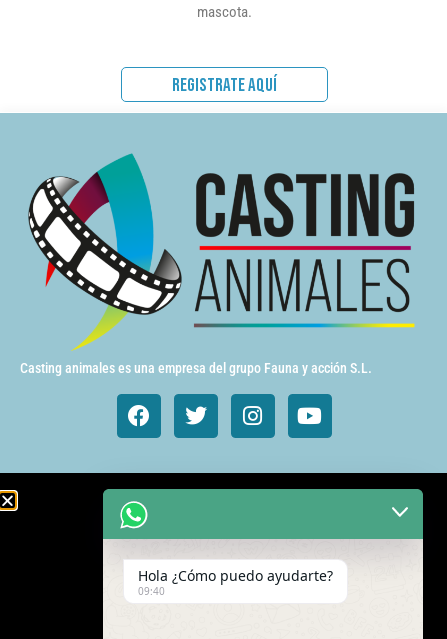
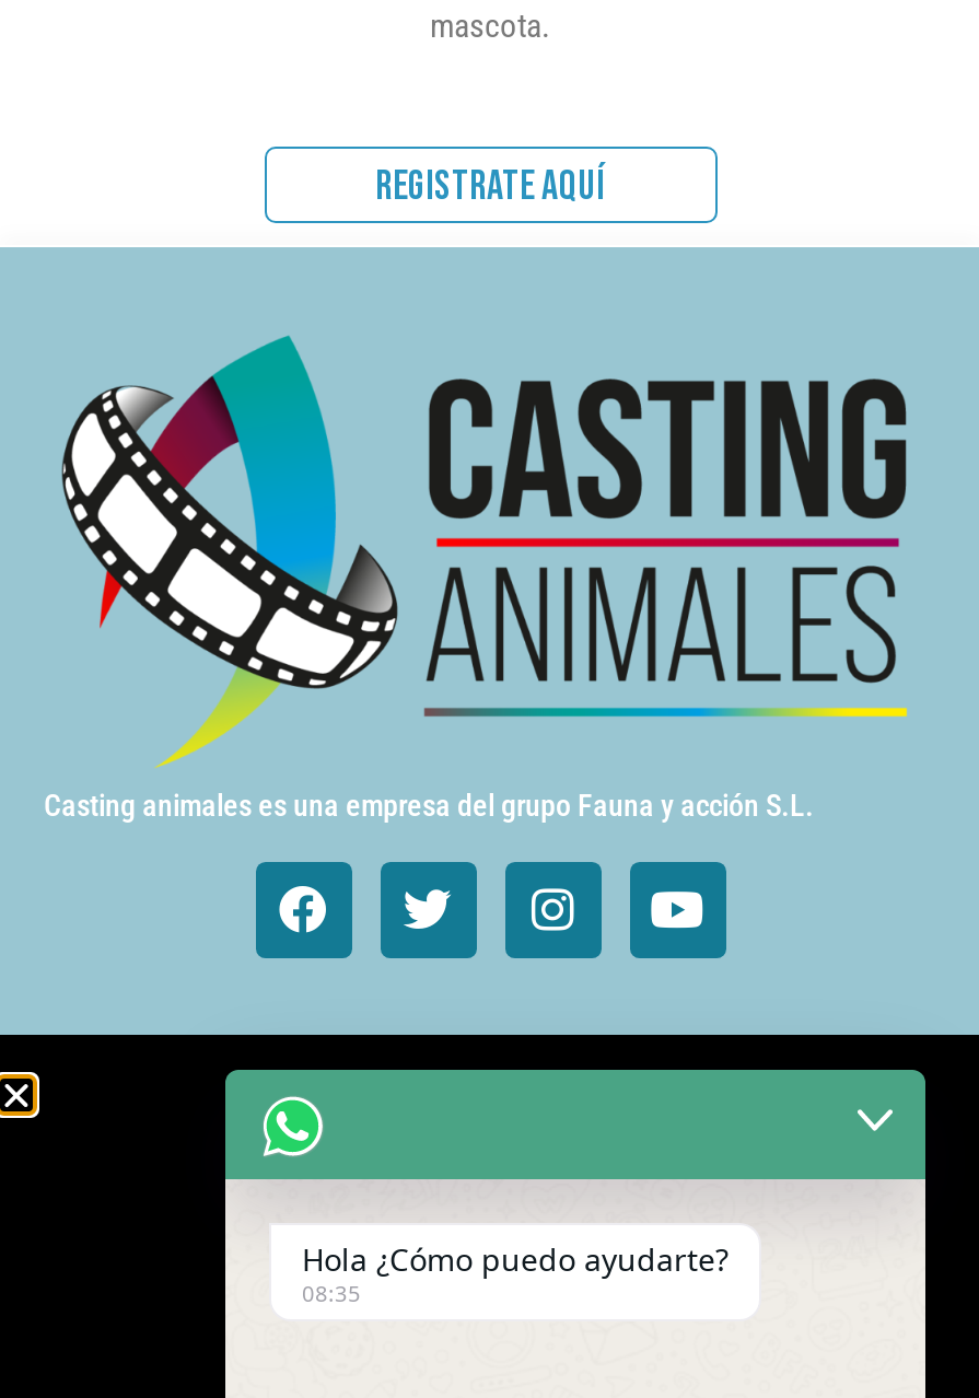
[138,584,165,598] 09:40 -> [302,1278,361,1308] 08:35

